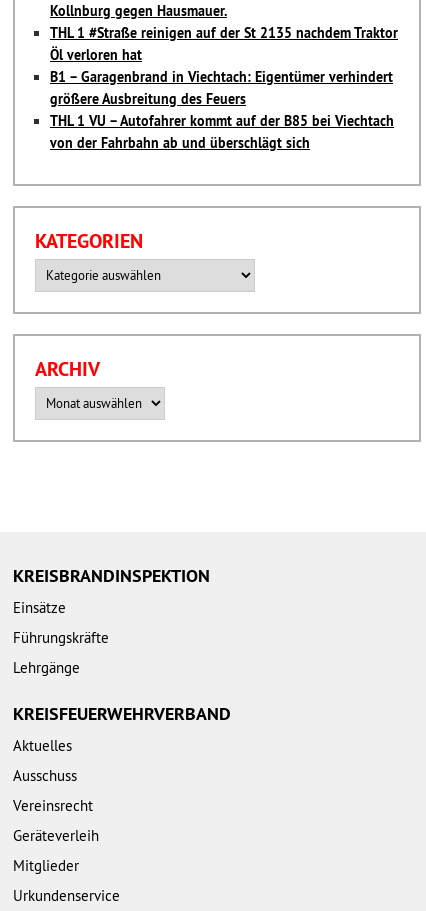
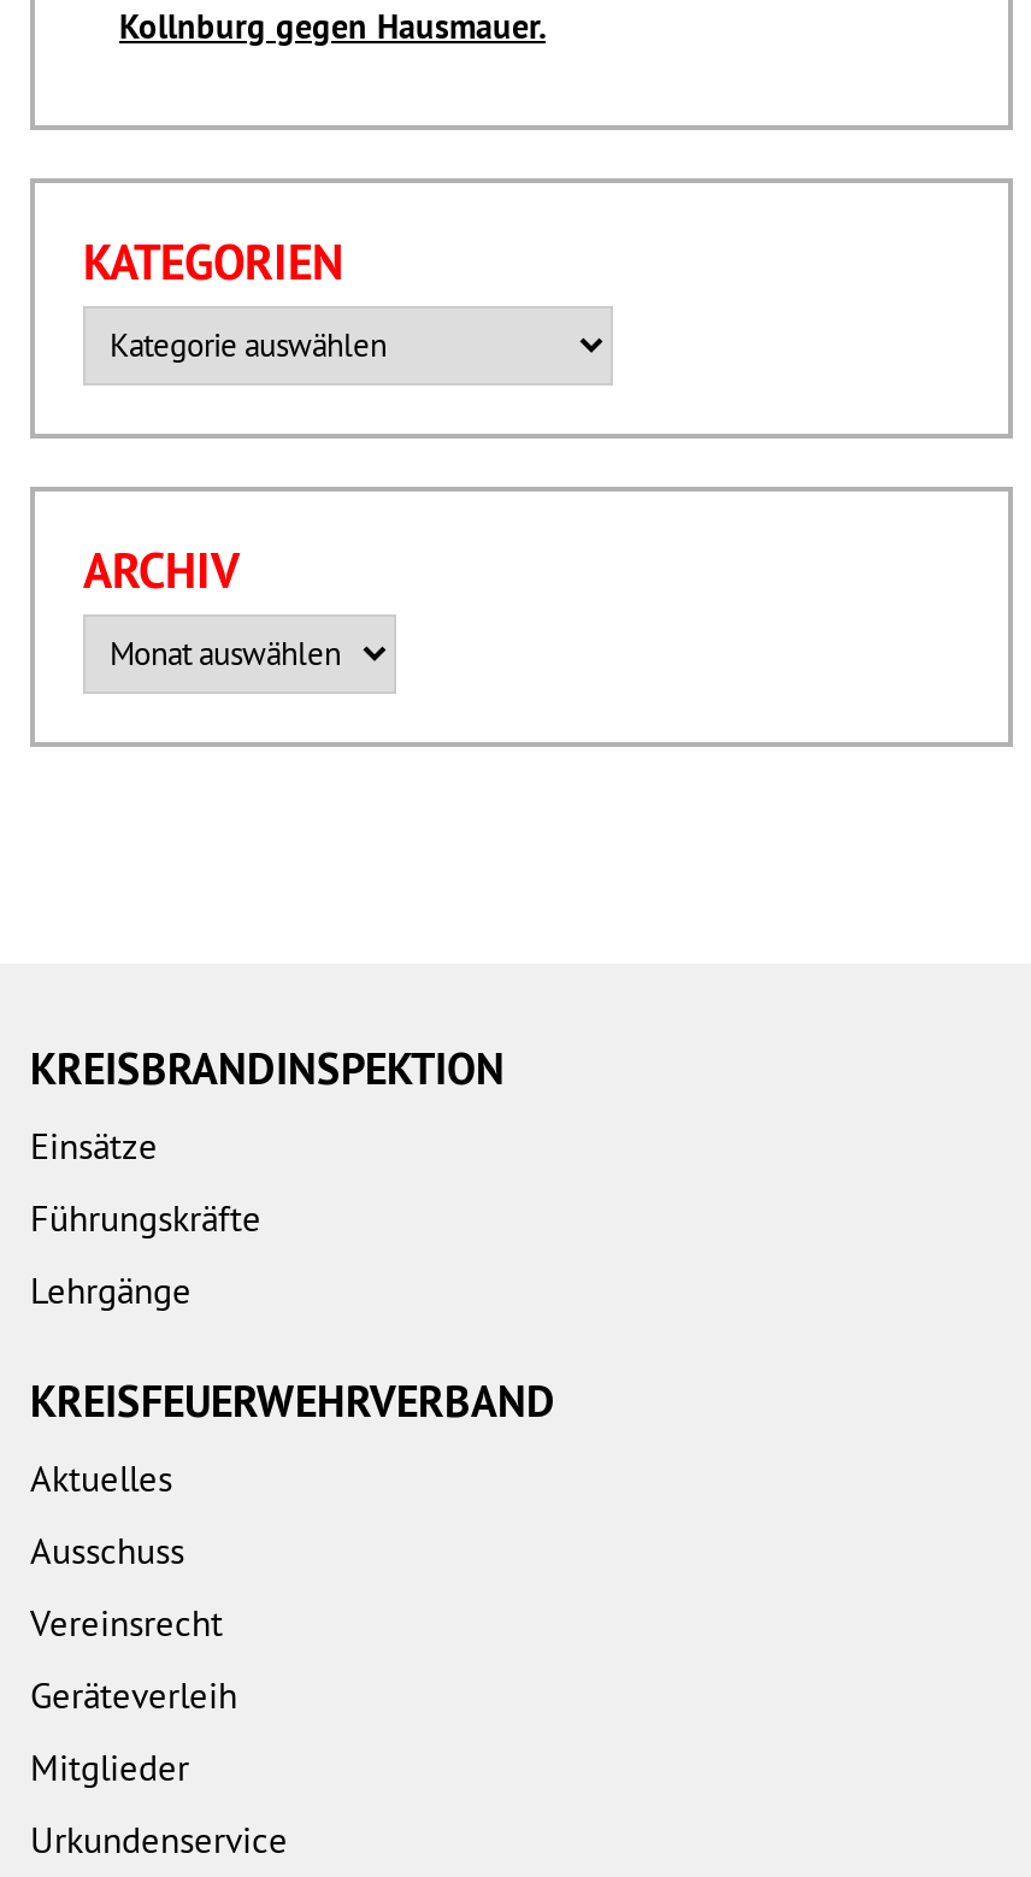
[50,24,398,152] THL 1 #Straße reinigen auf der St 2135 nachdem Traktor | Öl verloren hat | B1 – Garagenbrand in Viechtach: Eigentümer verhindert | größere Ausbreitung des Feuers | THL 1 VU – Autofahrer kommt auf der B85 bei Viechtach | von der Fahrbahn ab und überschlägt sich -> none

